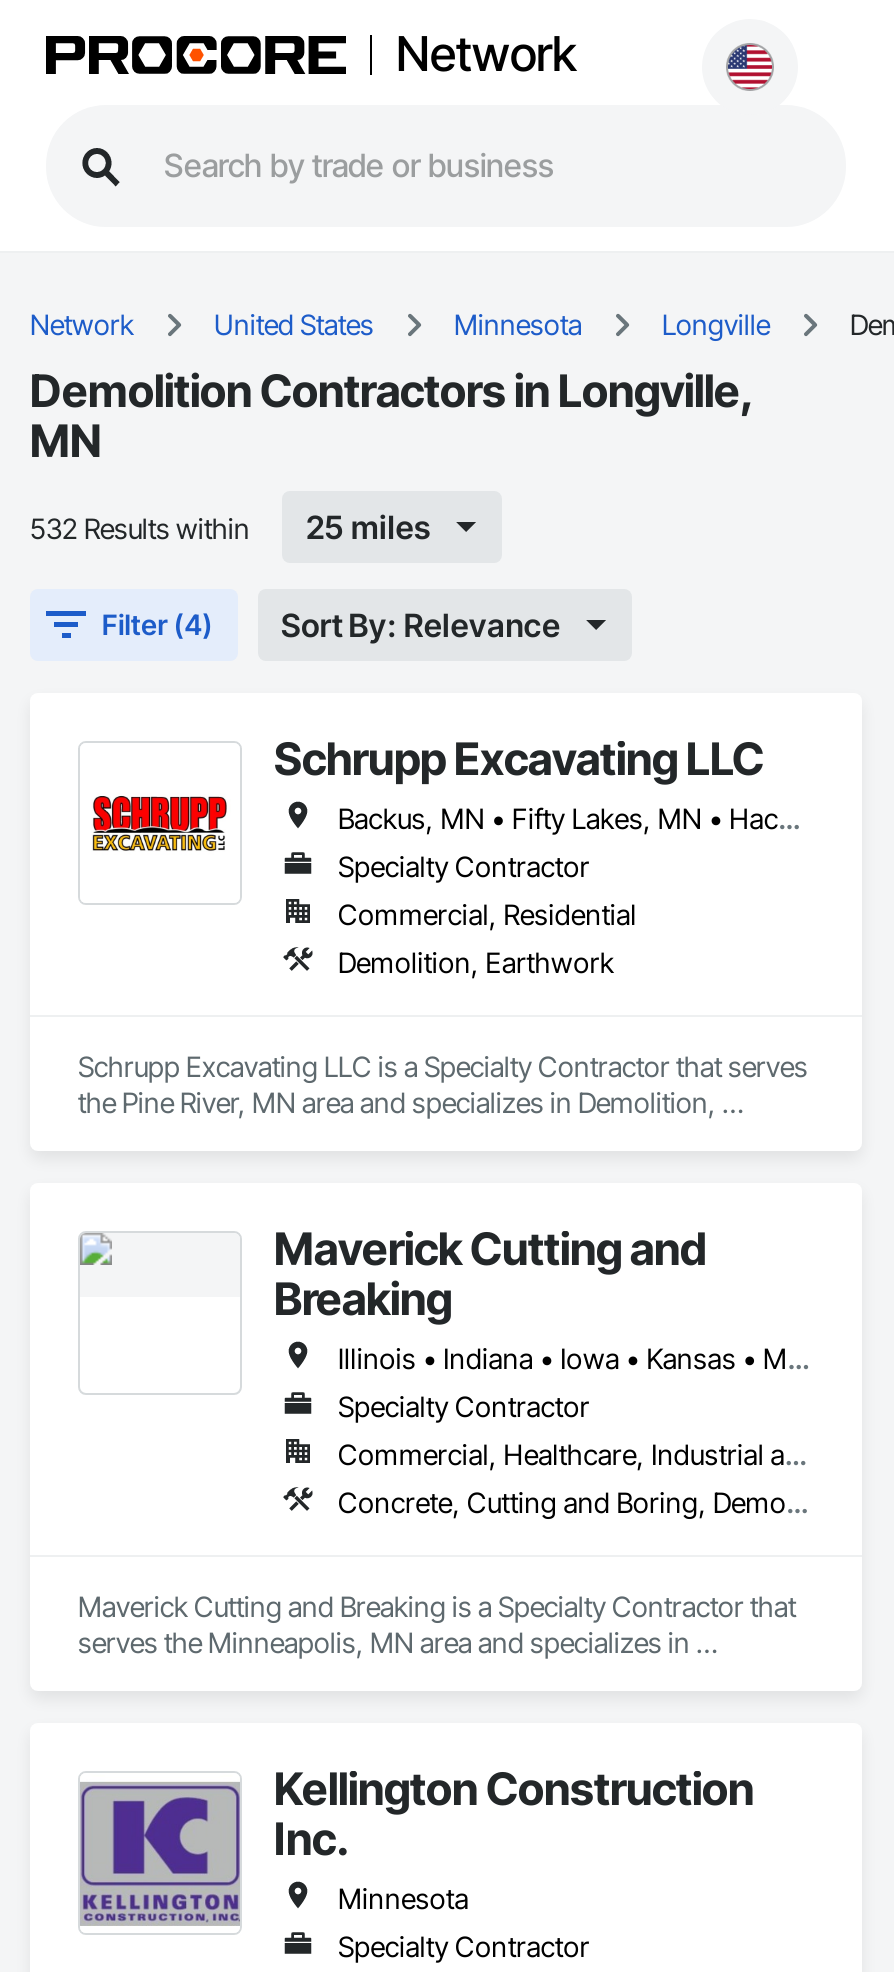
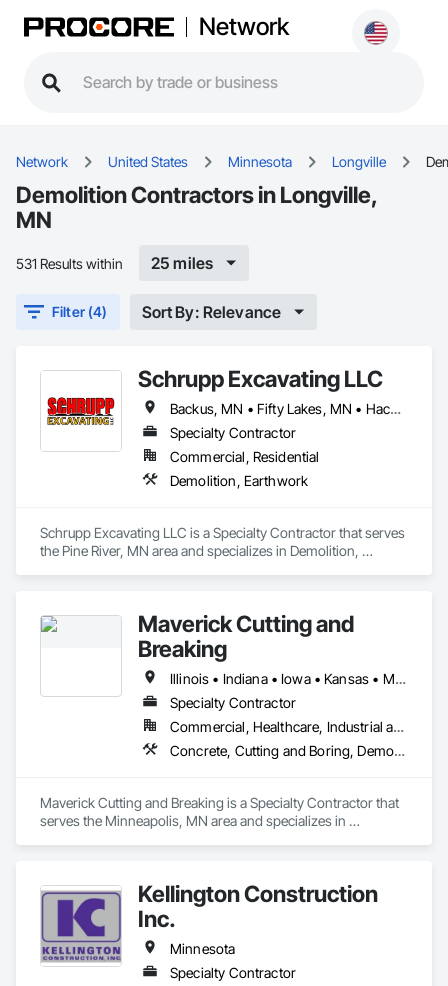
[30,510,250,544] 532 Results within -> [16,254,123,271] 531 Results within

